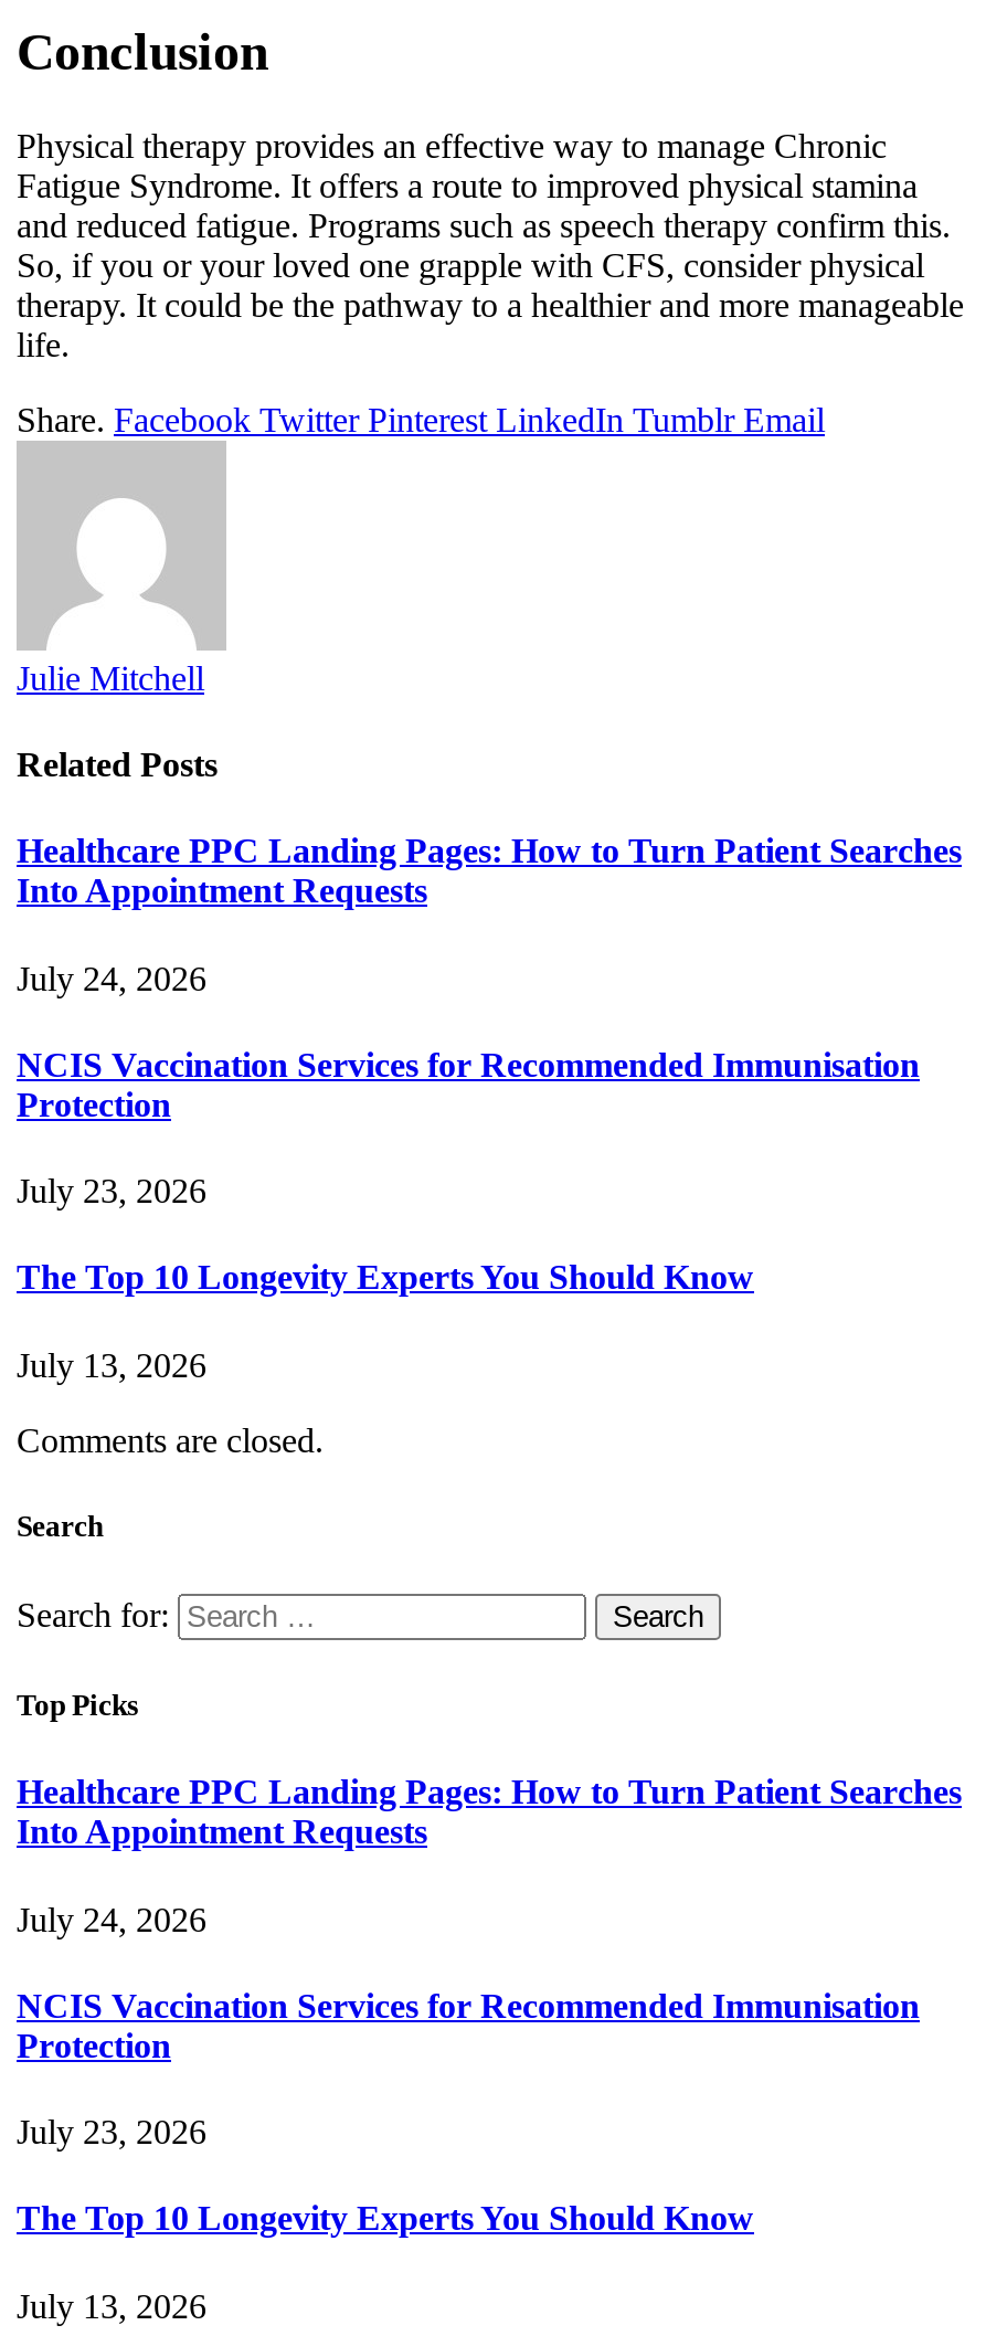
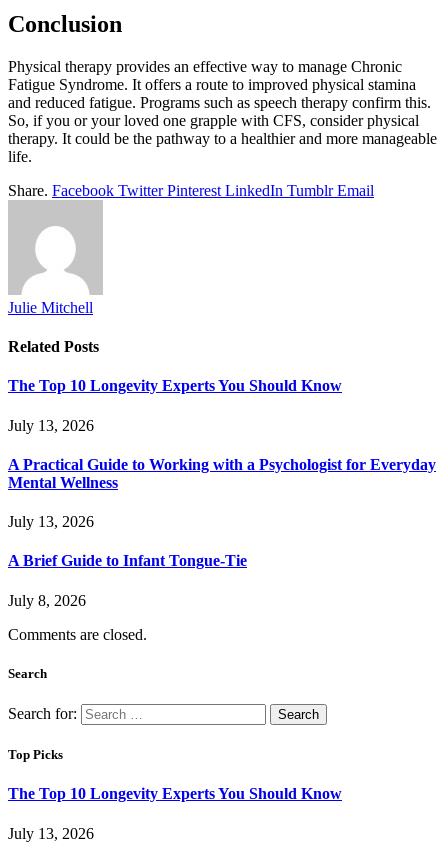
[17,832,962,1210] Healthcare PPC Landing Pages: How to Turn Patient Searches | Into Appointment Requests | July 24, 2026 | NCIS Vaccination Services for Recommended Immunisation | Protection | July 23, 2026 -> none
none -> [8,456,436,609] A Practical Guide to Working with a Psychologist for Everyday | Mental Wellness | July 13, 2026 | A Brief Guide to Infant Tongue-Tie | July 8, 2026
[17,1773,962,2151] Healthcare PPC Landing Pages: How to Turn Patient Searches | Into Appointment Requests | July 24, 2026 | NCIS Vaccination Services for Recommended Immunisation | Protection | July 23, 2026 -> none

